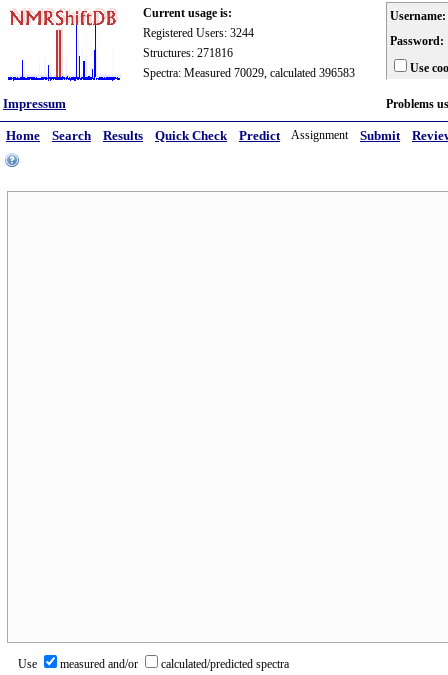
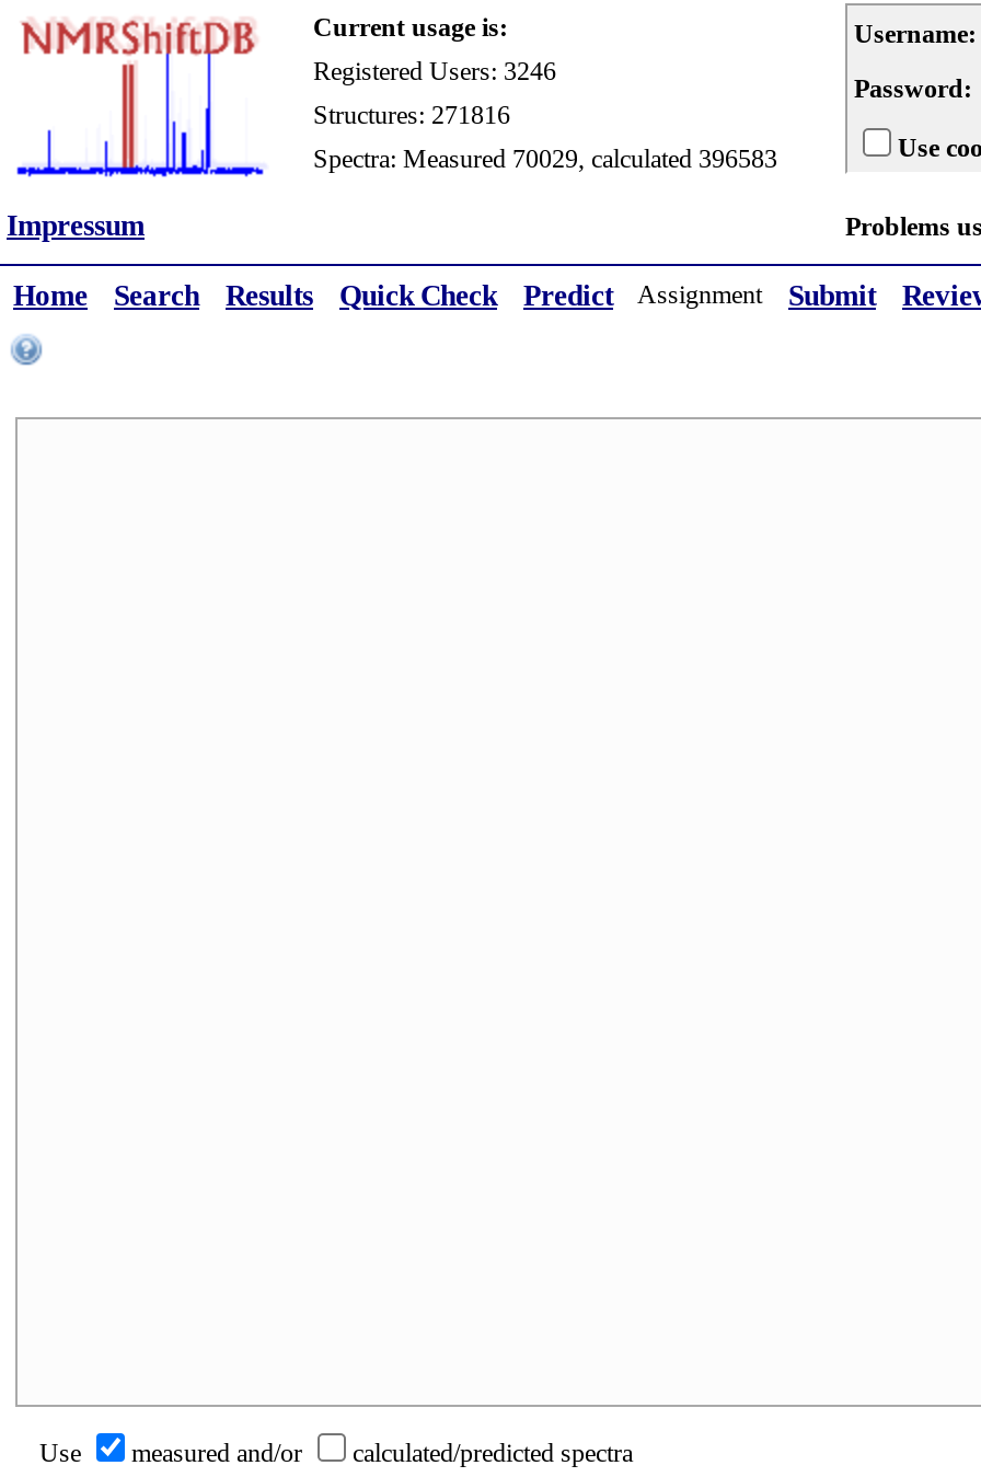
[143,26,254,40] Registered Users: 3244 -> [313,56,556,86] Registered Users: 3246

